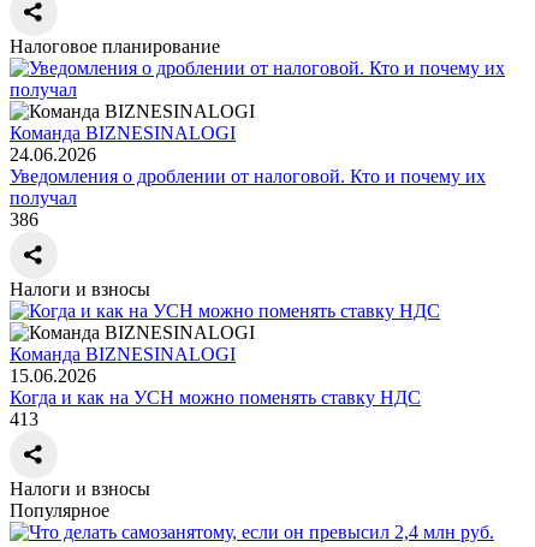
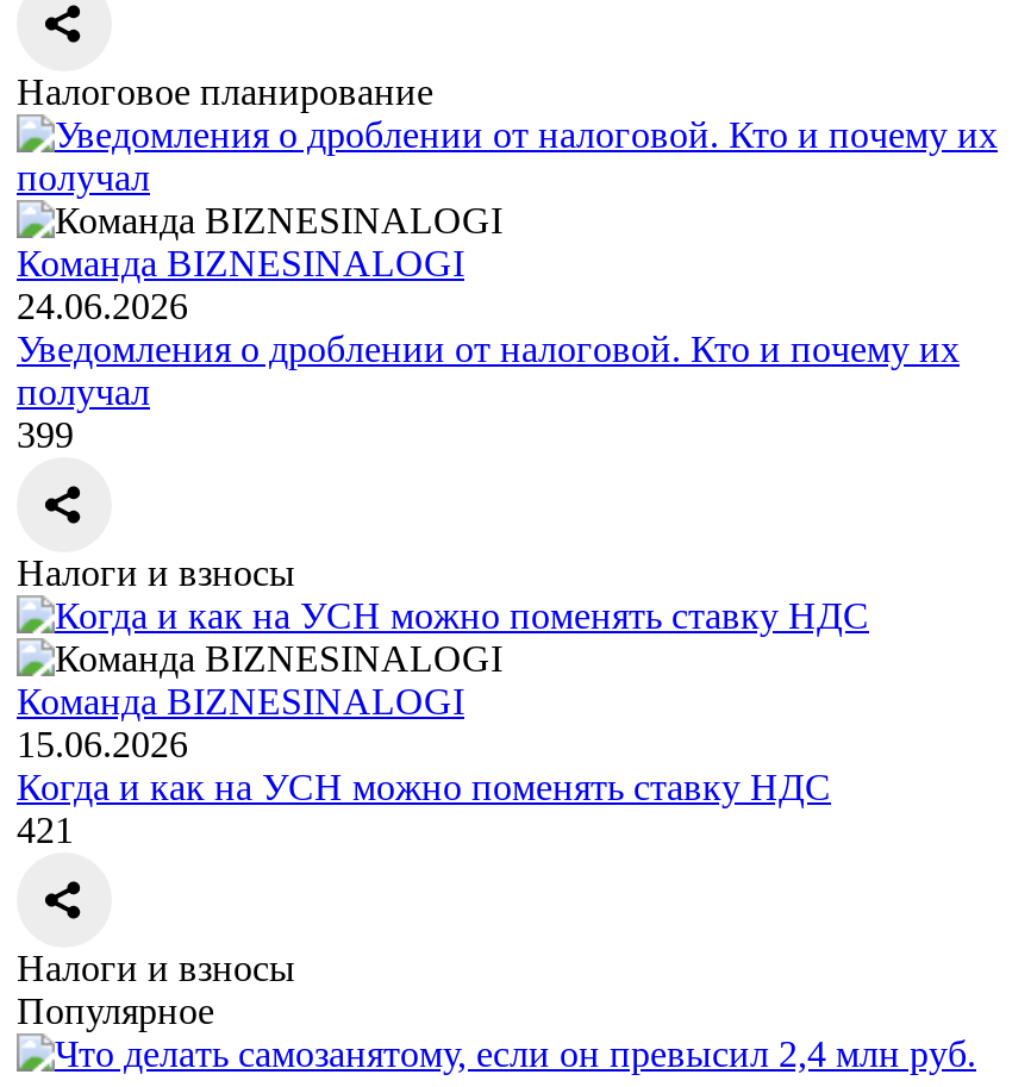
[10,209,38,229] 386 -> [17,414,74,455] 399
[10,409,38,429] 413 -> [17,809,74,850] 421

